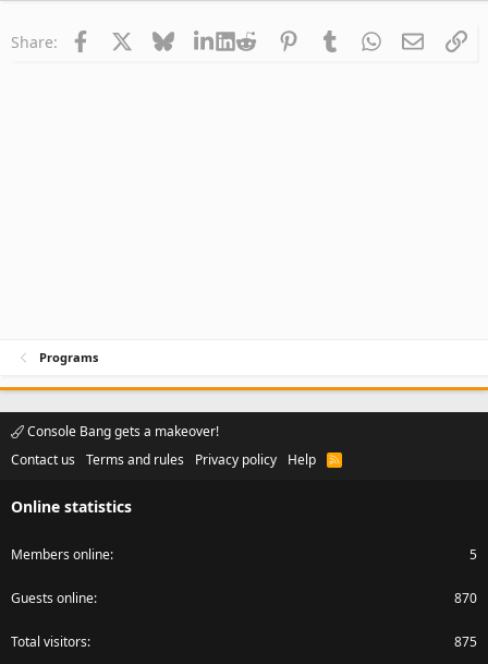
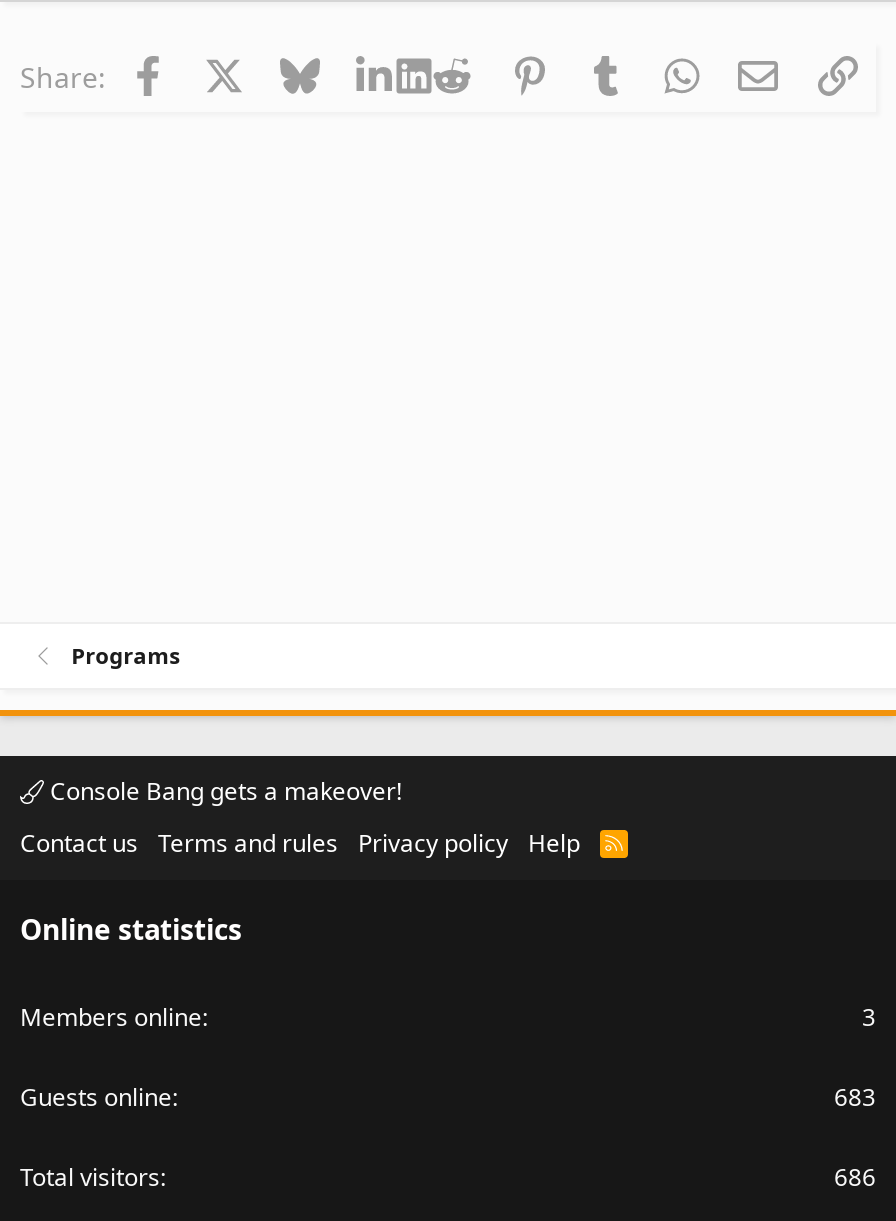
[469,545,477,564] 5 -> [862,1000,876,1034] 3
[454,589,477,607] 870 -> [834,1080,876,1114] 683
[454,632,477,651] 875 -> [834,1160,876,1194] 686

